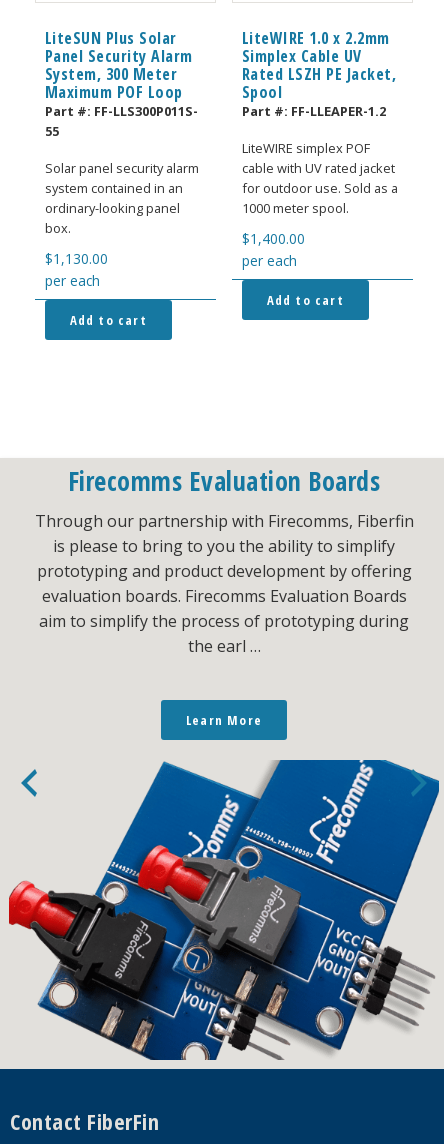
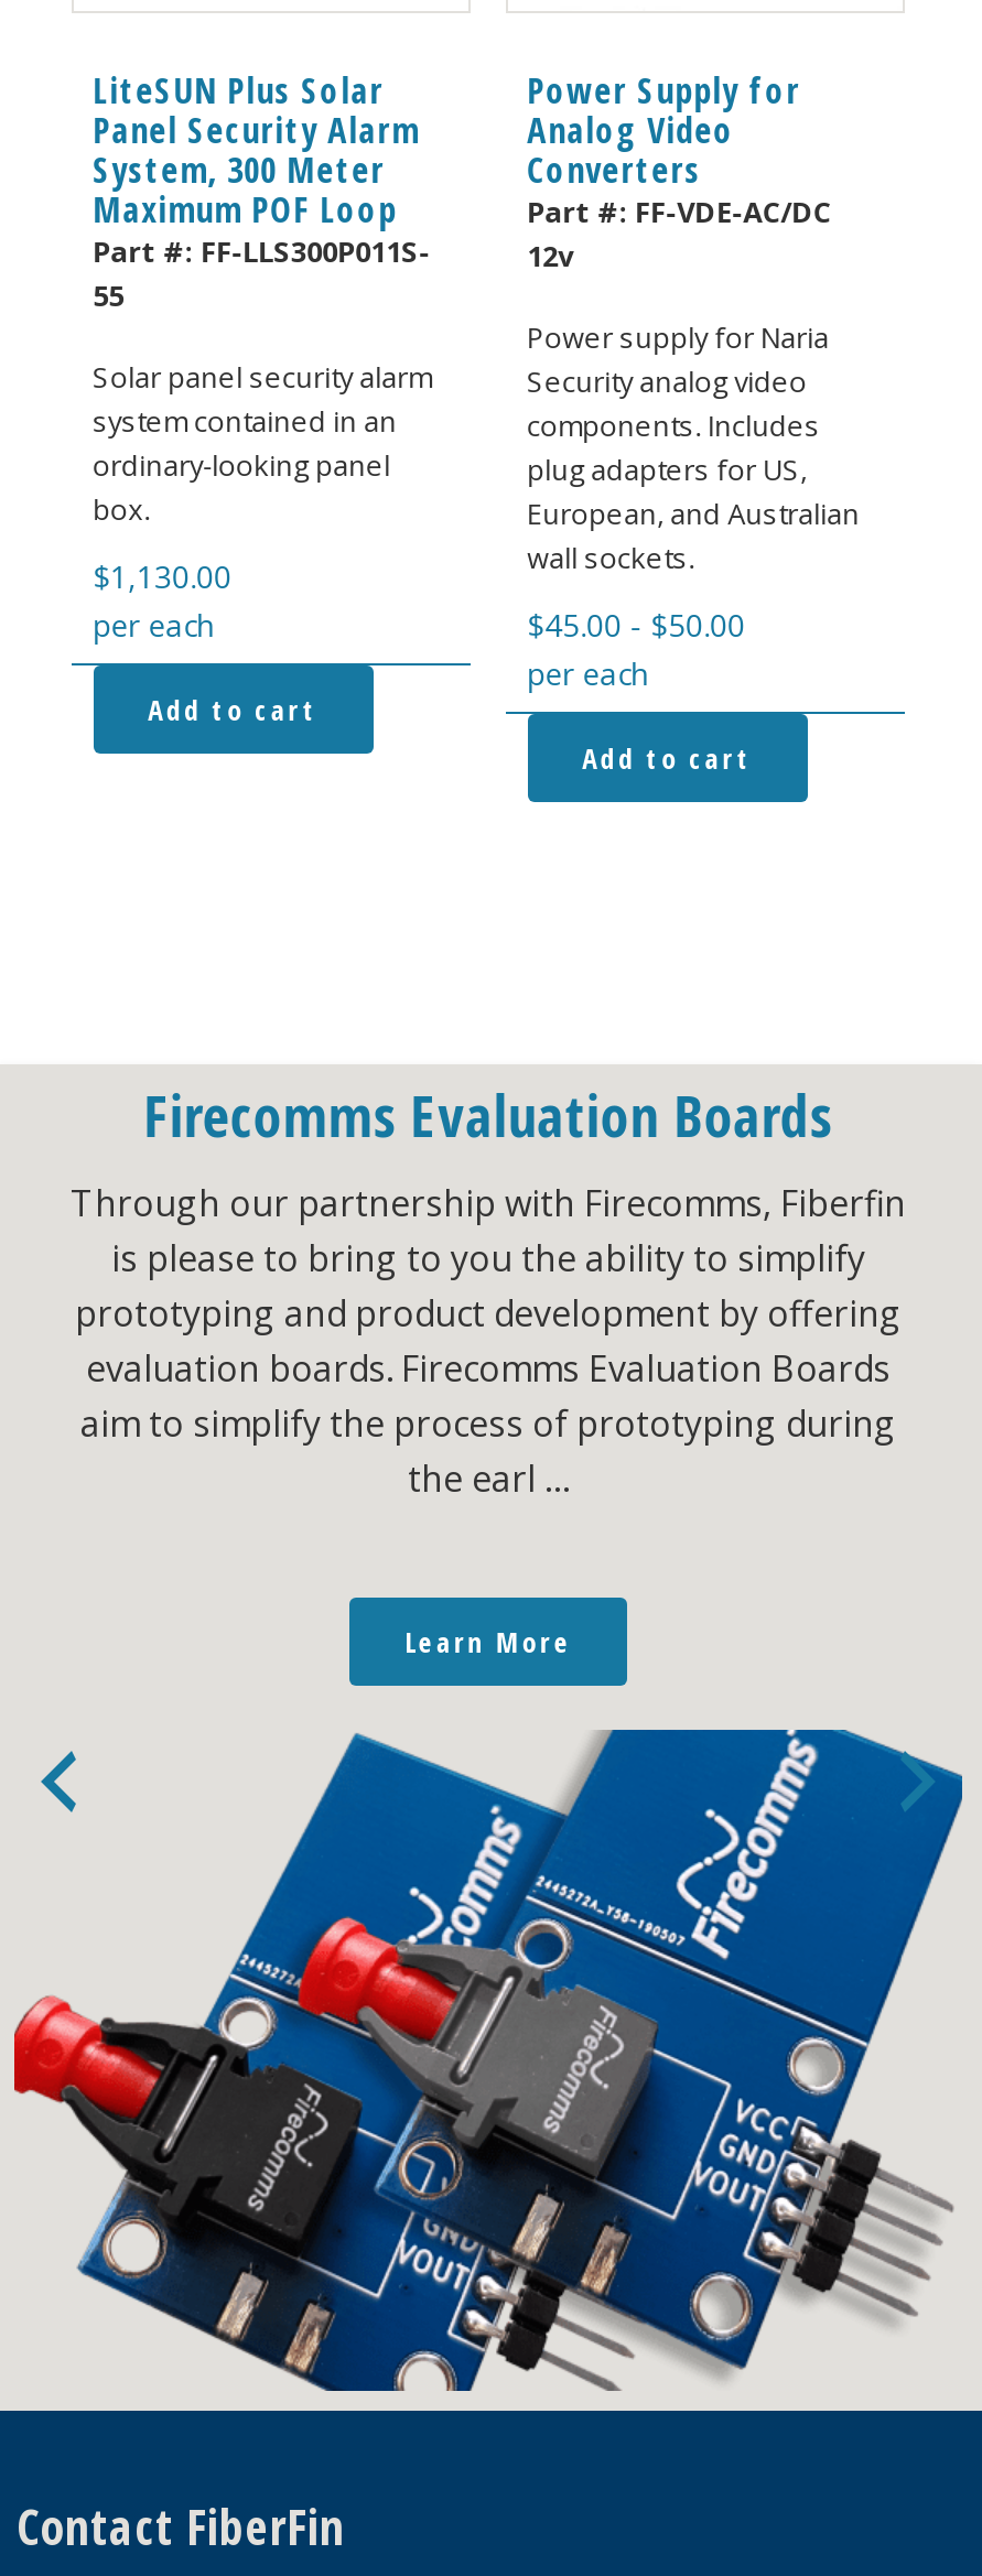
[242,27,396,120] LiteWIRE 1.0 x 2.2mm | Simplex Cable UV | Rated LSZH PE Jacket, | Spool | Part #: FF-LLEAPER-1.2 -> [527,67,831,276] Power Supply for | Analog Video | Converters | Part #: FF-VDE-AC/DC | 12v
[242,139,398,217] LiteWIRE simplex POF | cable with UV rated jacket | for outdoor use. Sold as a | 1000 meter spool. -> [527,317,860,577] Power supply for Naria | Security analog video | components. Includes | plug adapters for US, | European, and Australian | wall sockets.
[242,229,305,248] $1,400.00 -> [527,603,745,645] $45.00 - $50.00
moved [242,251,344,309] -> [527,652,752,779]: per each | Add to cart

